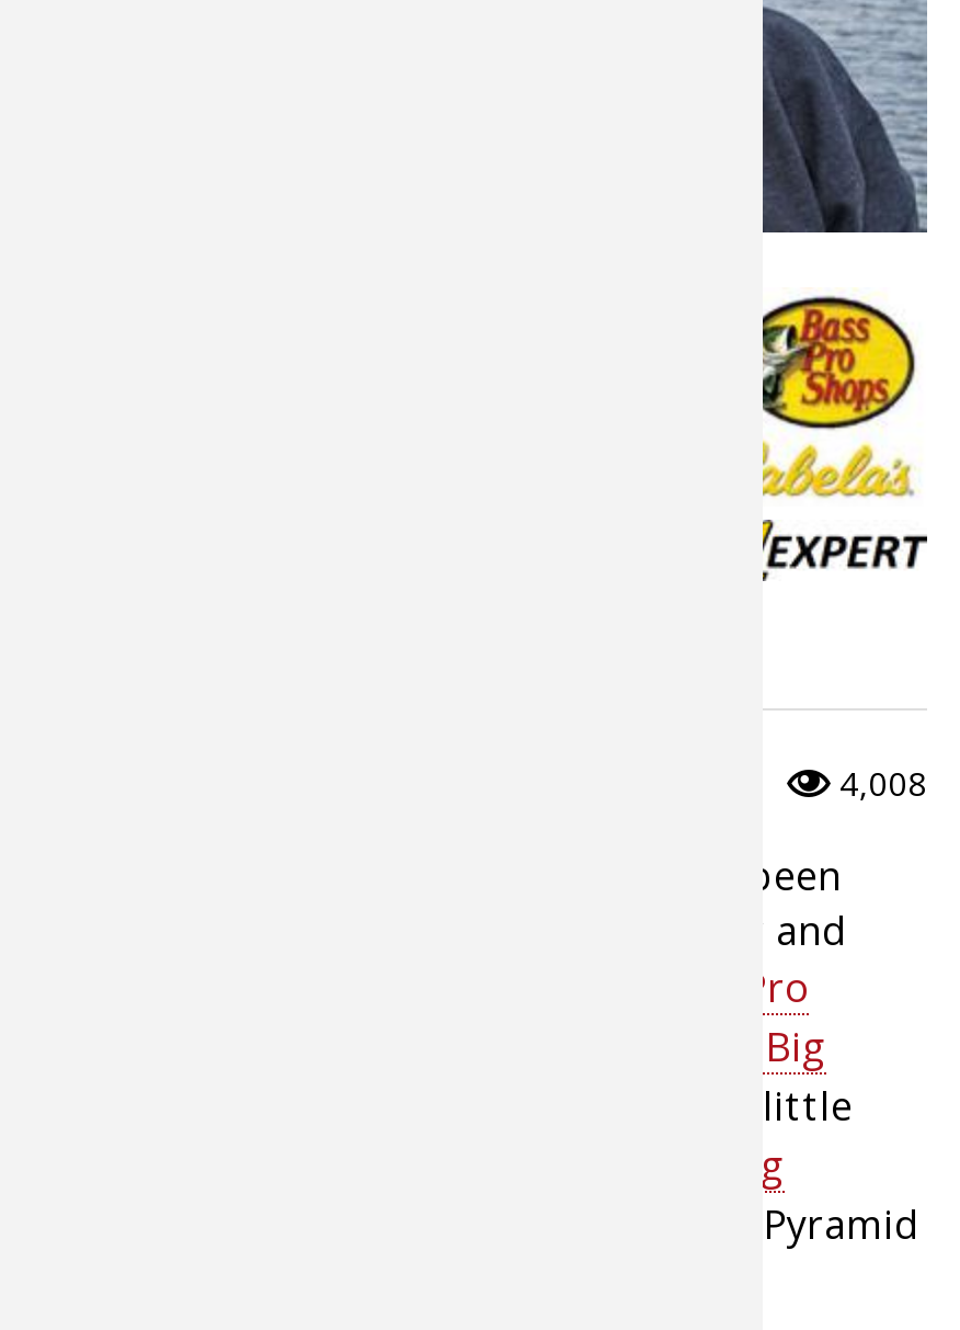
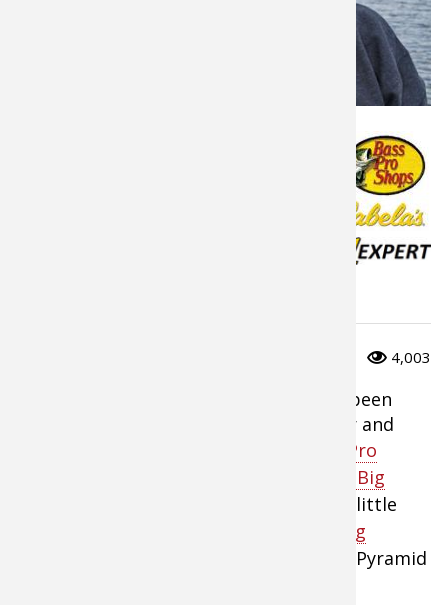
[839,761,927,804] 4,008 -> [391,347,431,367] 4,003

